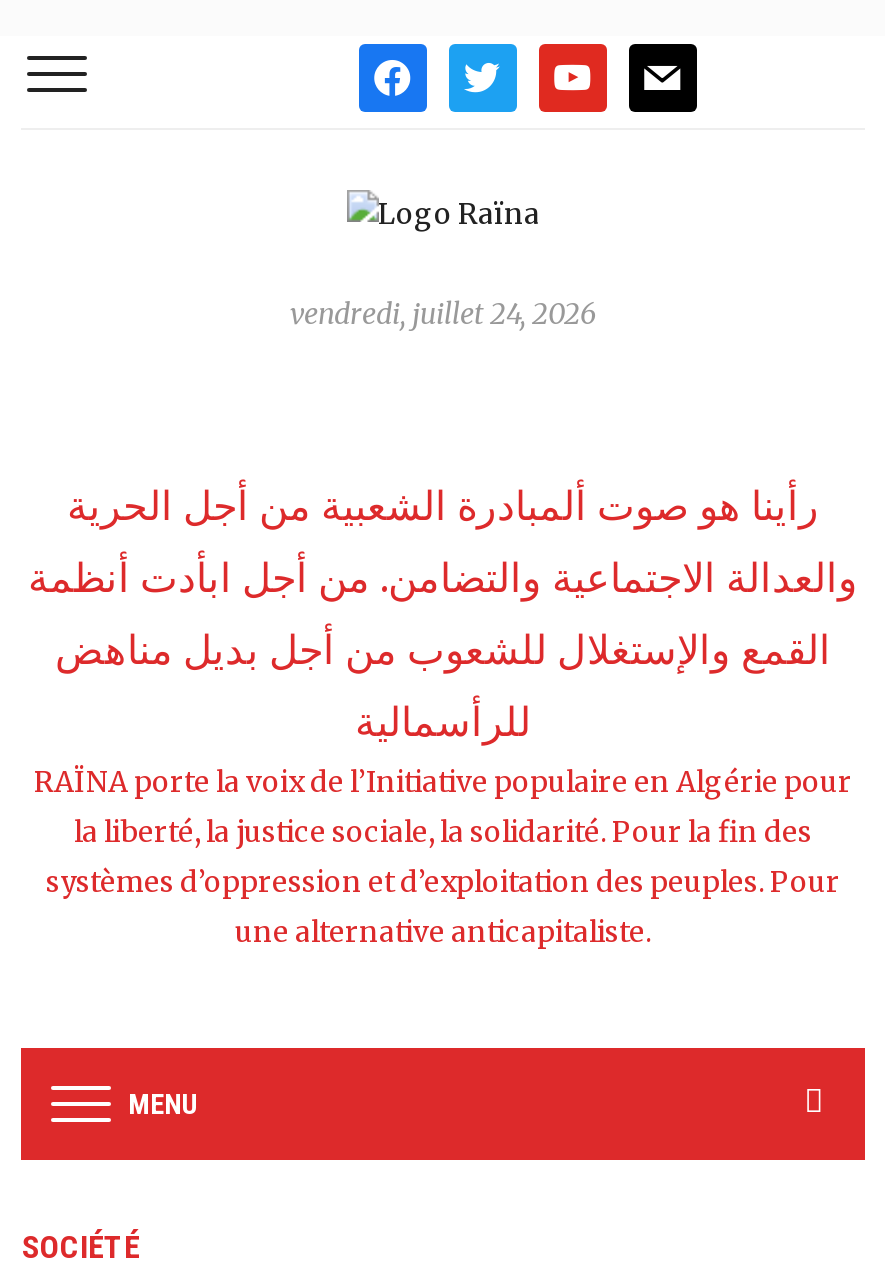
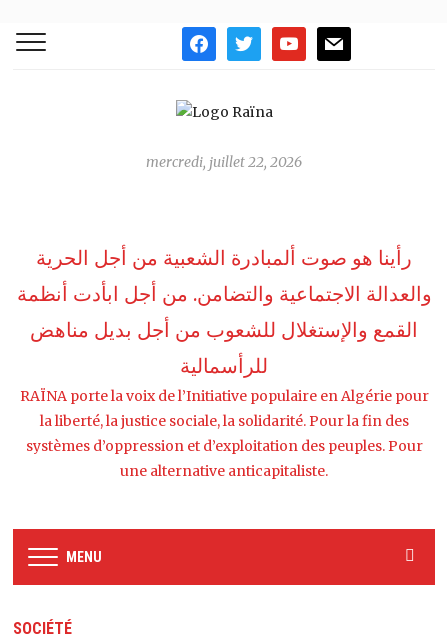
[290,296,596,332] vendredi, juillet 24, 2026 -> [146,153,302,171] mercredi, juillet 22, 2026

